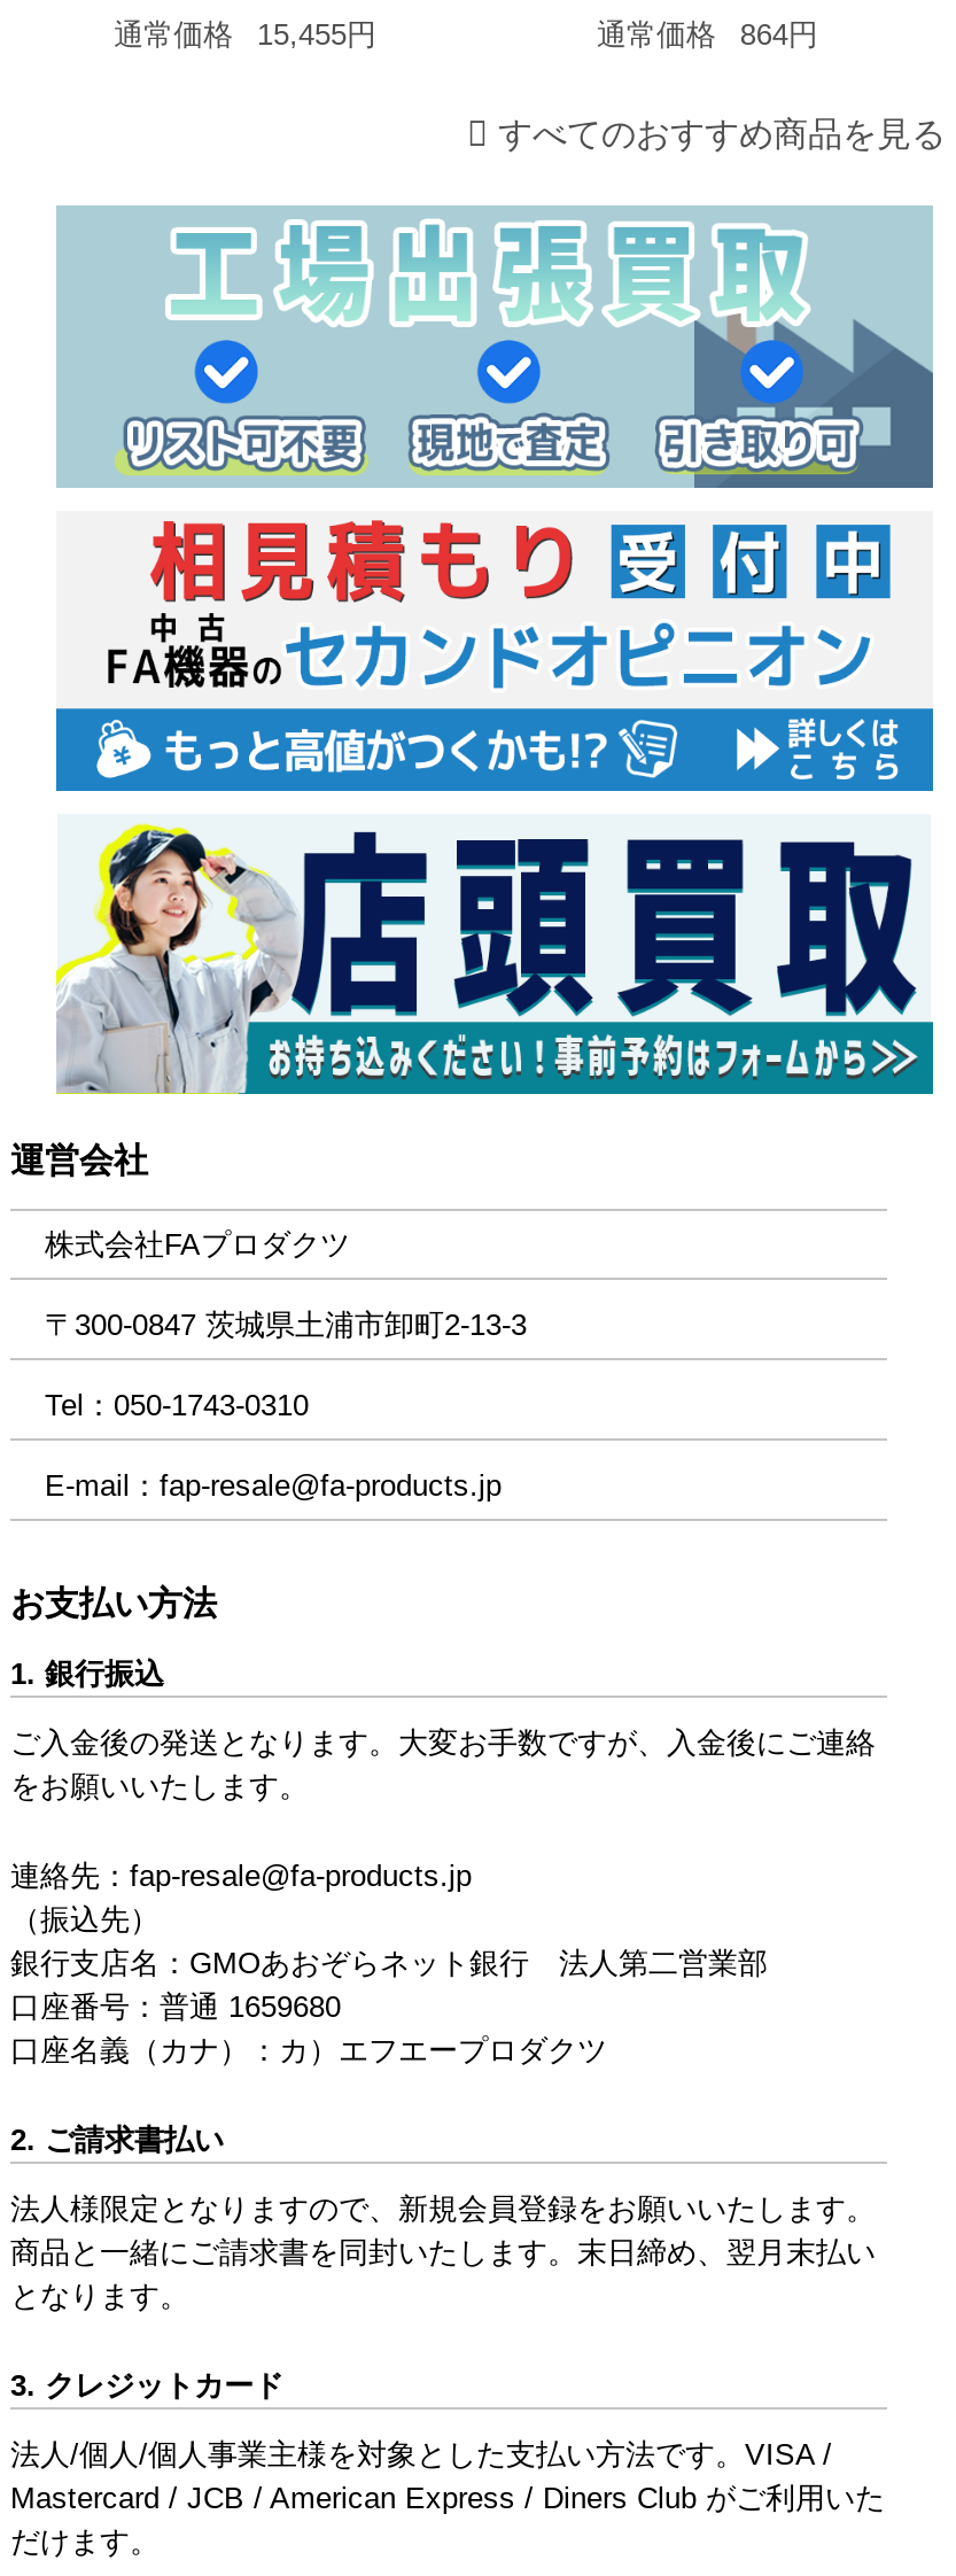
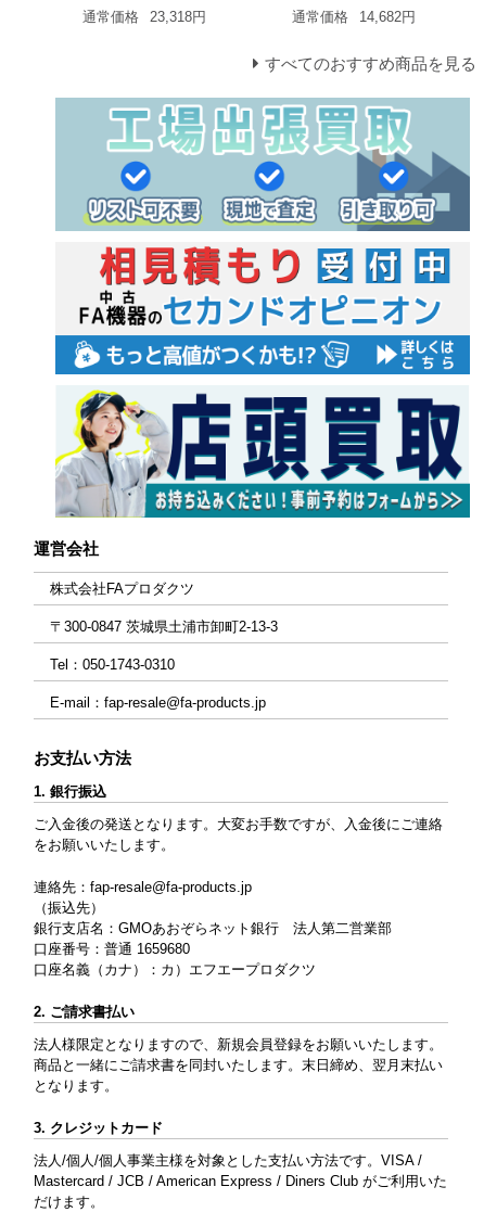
[114,18,376,53] 通常価格 15,455円 -> [83,9,207,25] 通常価格 23,318円
[597,18,818,53] 通常価格 864円 -> [291,9,416,25] 通常価格 14,682円

